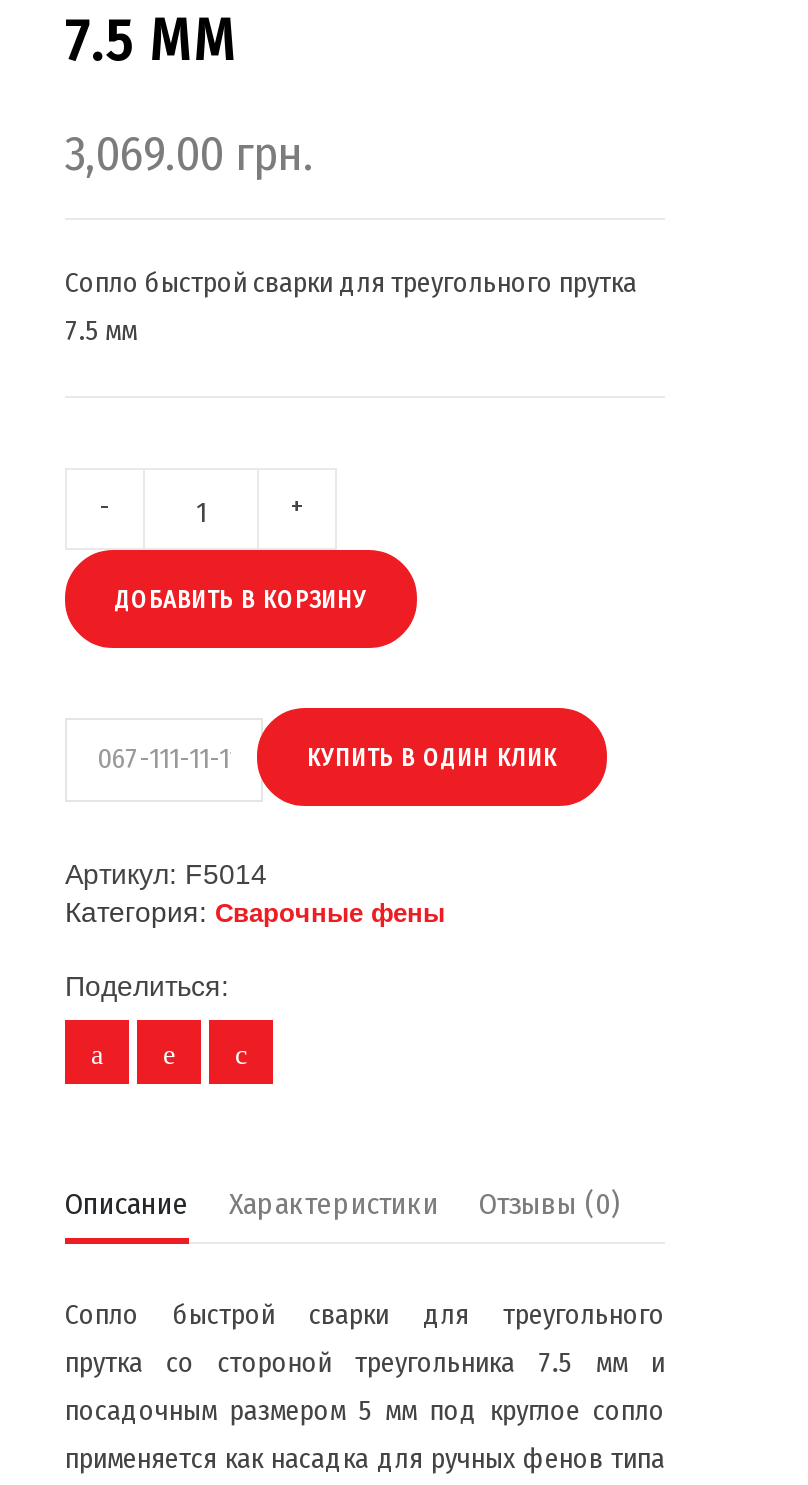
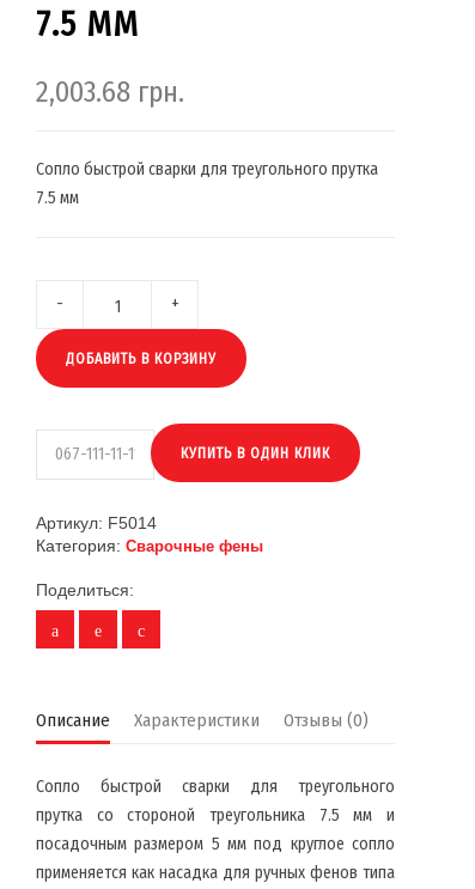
[65,127,313,183] 3,069.00 грн. -> [36,76,184,109] 2,003.68 грн.

